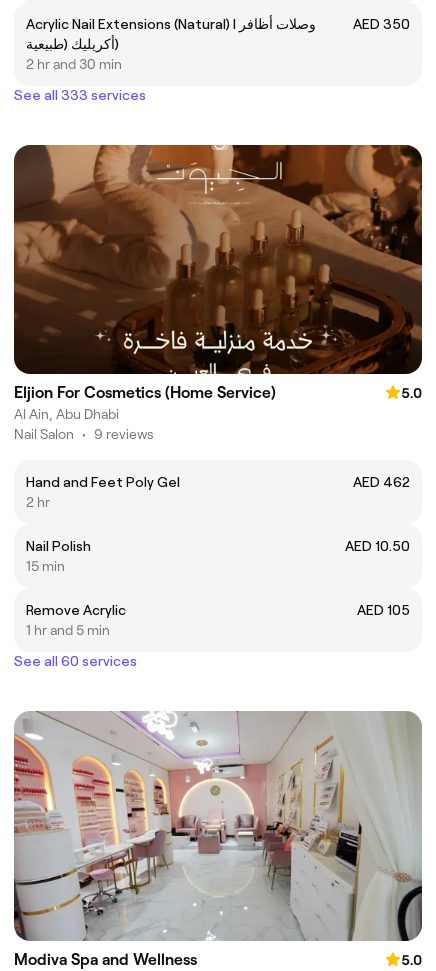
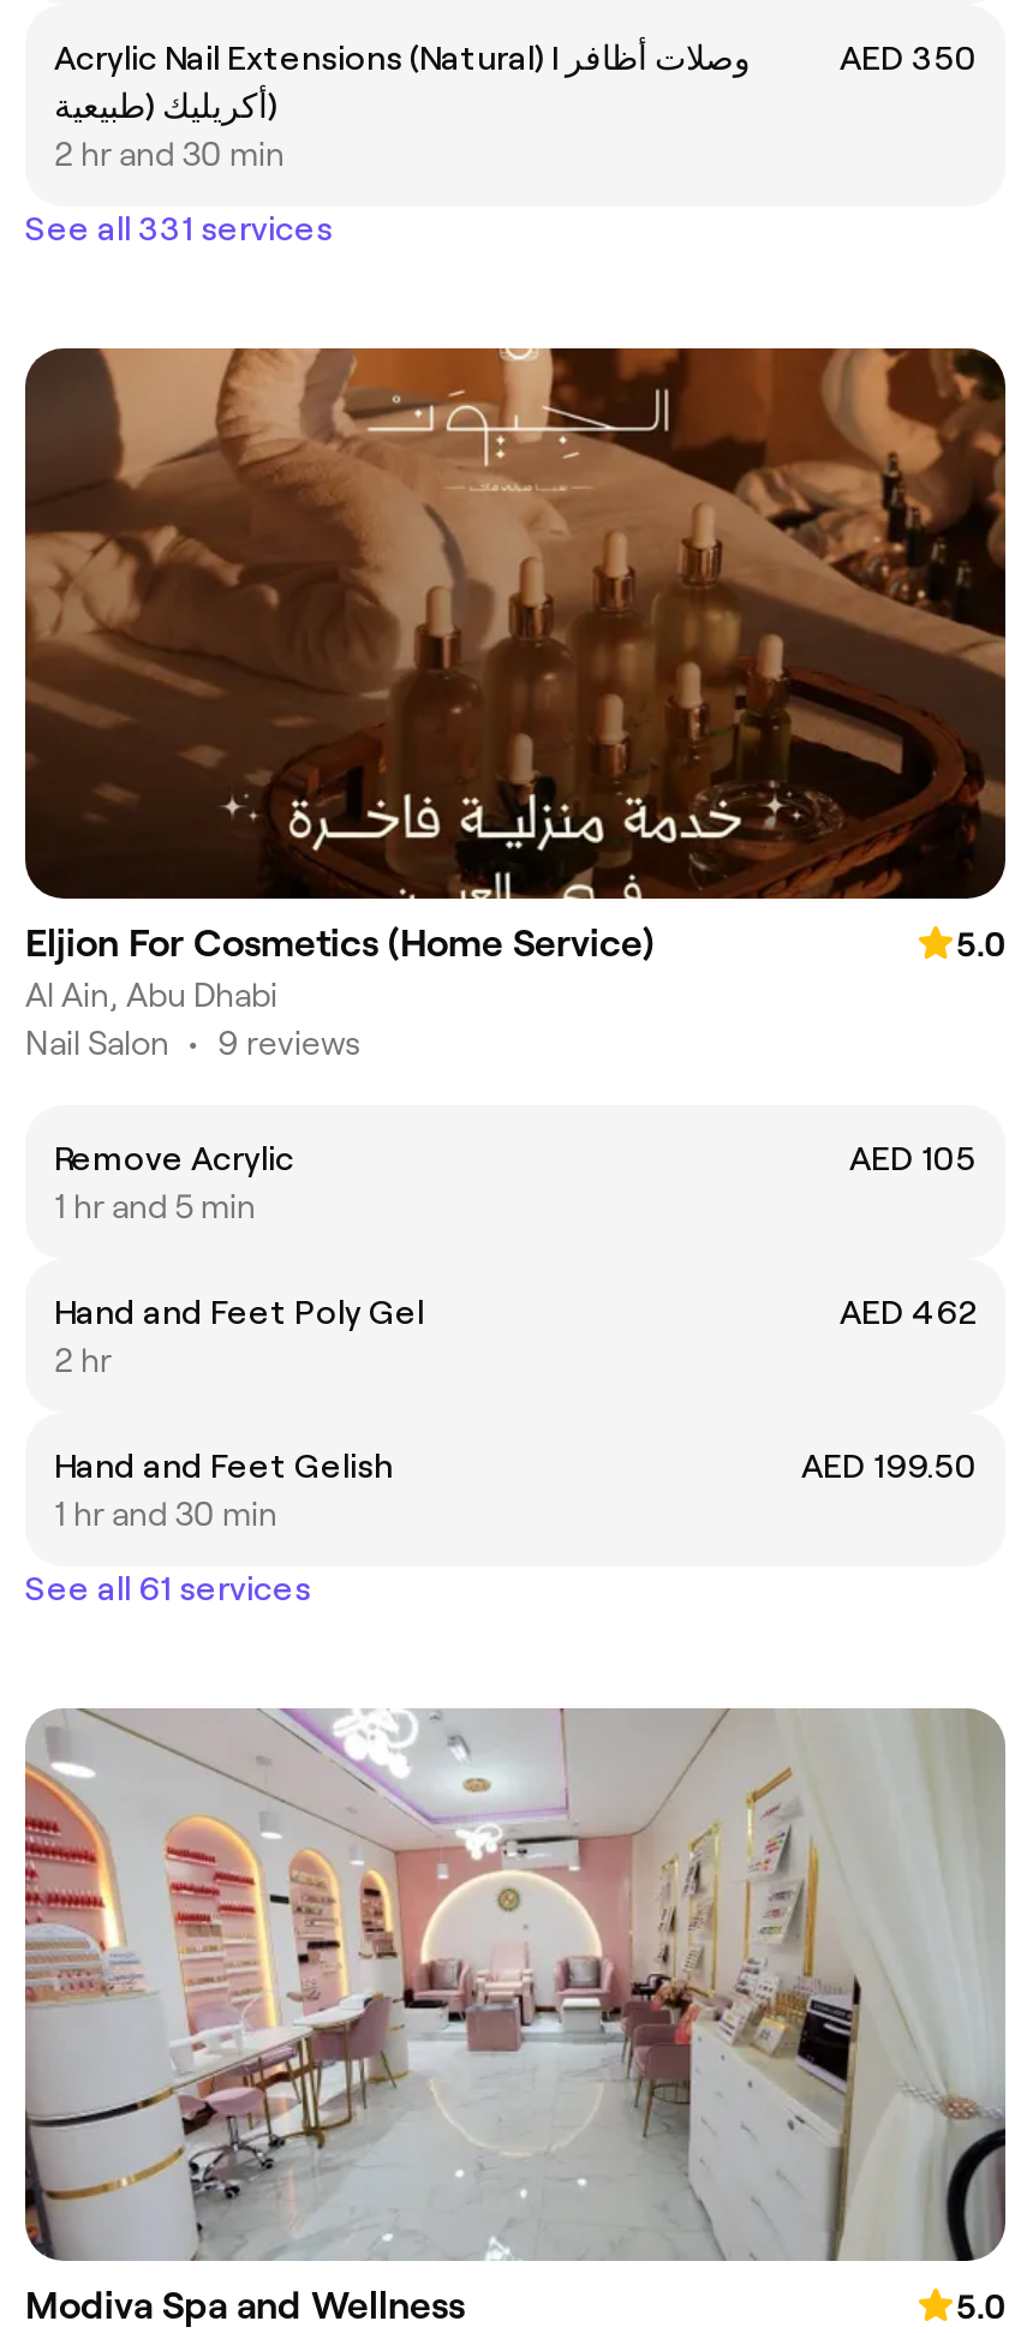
[14,86,146,102] See all 333 services -> [25,208,333,246] See all 331 services
moved [26,474,410,510] -> [54,1293,977,1379]: Hand and Feet Poly Gel | AED 462 | 2 hr
[14,538,410,669] Nail Polish | AED 10.50 | 15 min | See all 60 services -> [25,1446,977,1607] Hand and Feet Gelish | AED 199.50 | 1 hr and 30 min | See all 61 services
moved [26,602,410,638] -> [54,1139,977,1225]: Remove Acrylic | AED 105 | 1 hr and 5 min

